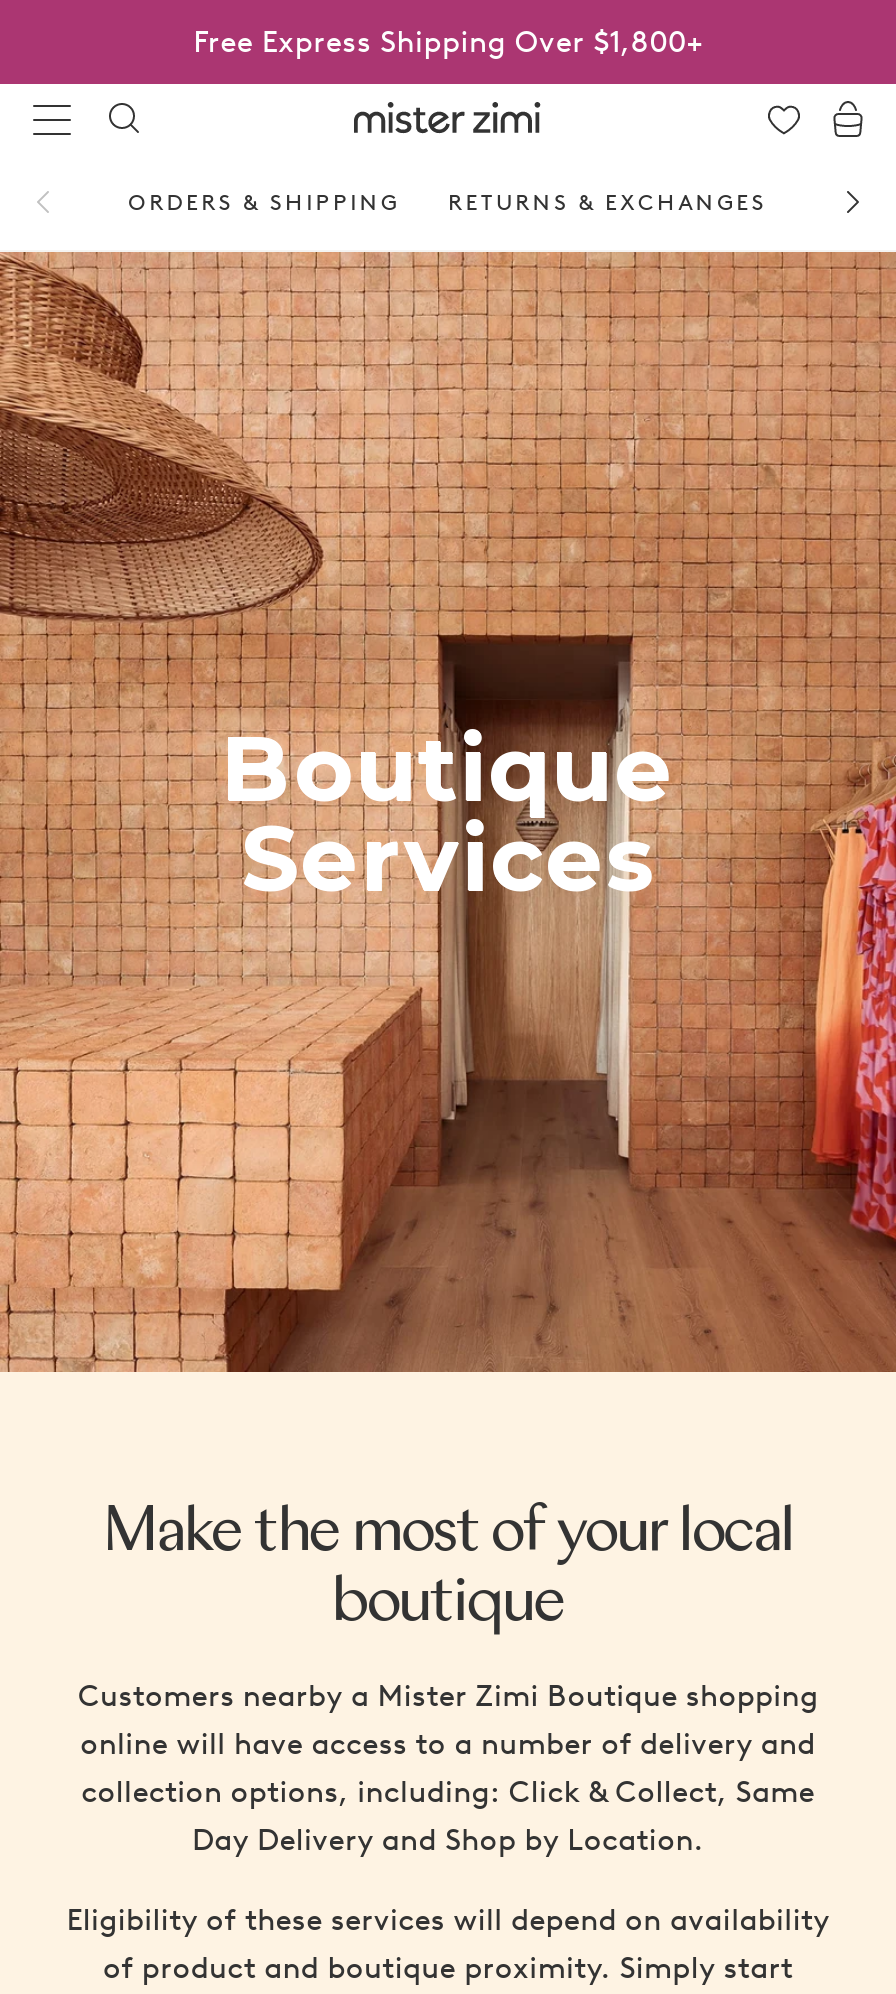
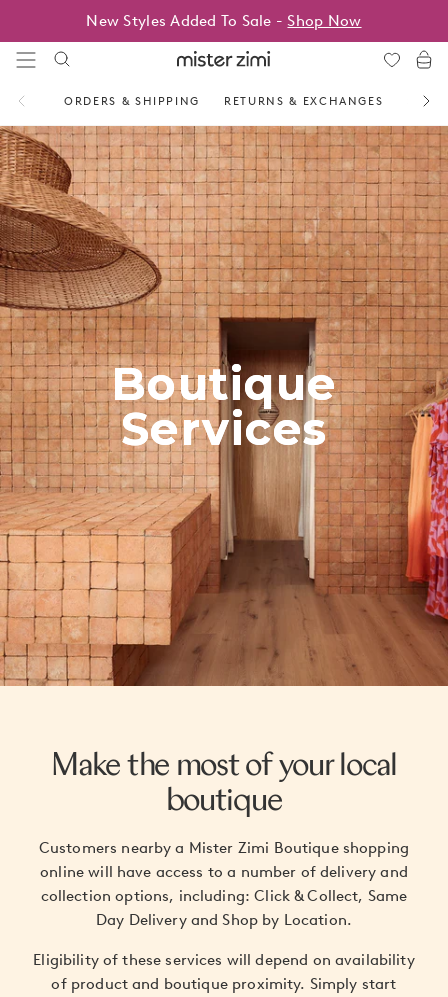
[193,24,703,60] Free Express Shipping Over $1,800+ -> [86,12,362,30] New Styles Added To Sale - Shop Now

